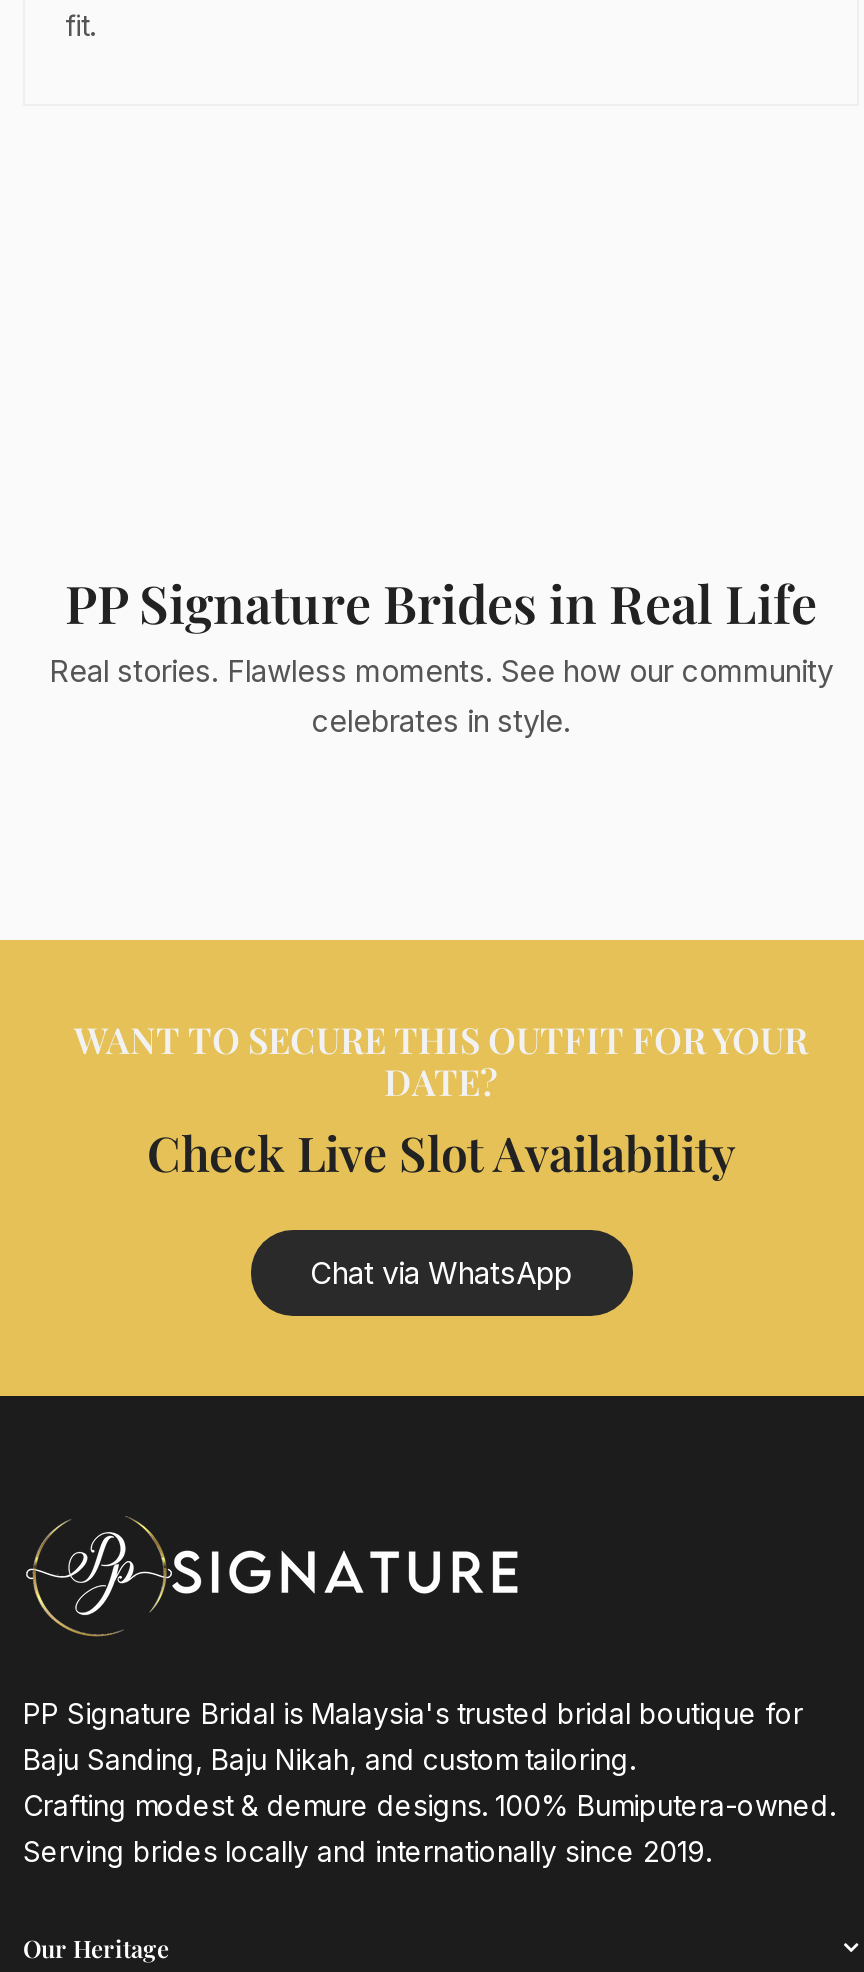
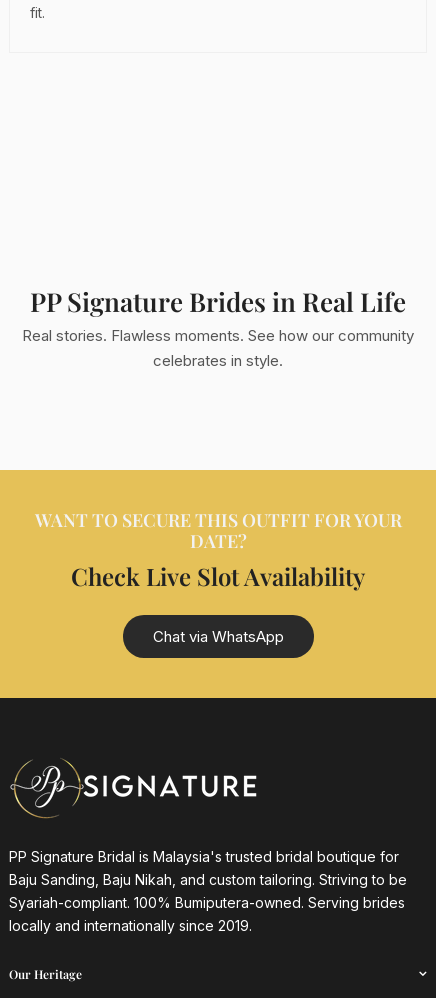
[23,1742,835,1868] Baju Sanding, Baju Nikah, and custom tailoring. | Crafting modest & demure designs. 100% Bumiputera-owned. | Serving brides locally and internationally since 2019. -> [9,871,407,934] Baju Sanding, Baju Nikah, and custom tailoring. Striving to be | Syariah-compliant. 100% Bumiputera-owned. Serving brides | locally and internationally since 2019.

